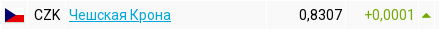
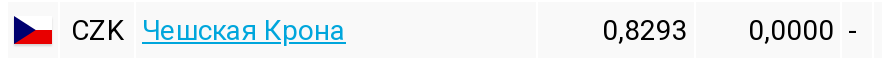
[299,7,415,23] 0,8307 | +0,0001 -> [602,14,858,46] 0,8293 | 0,0000 -

